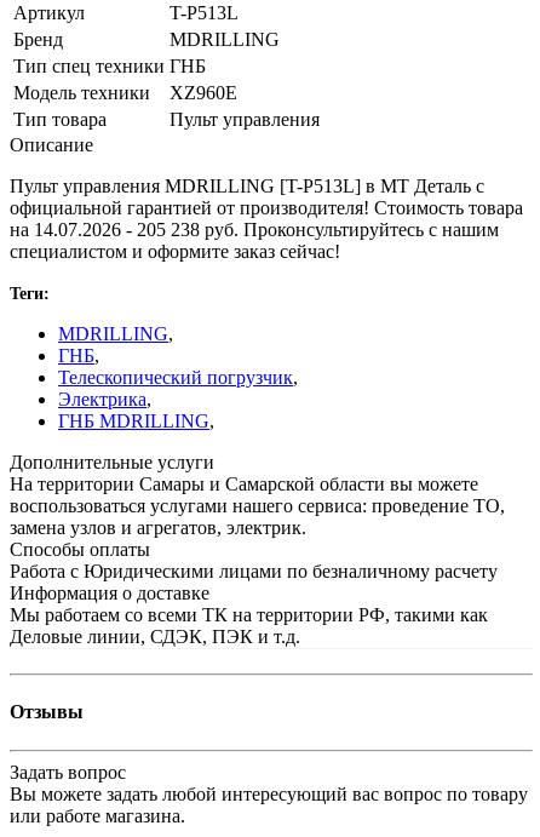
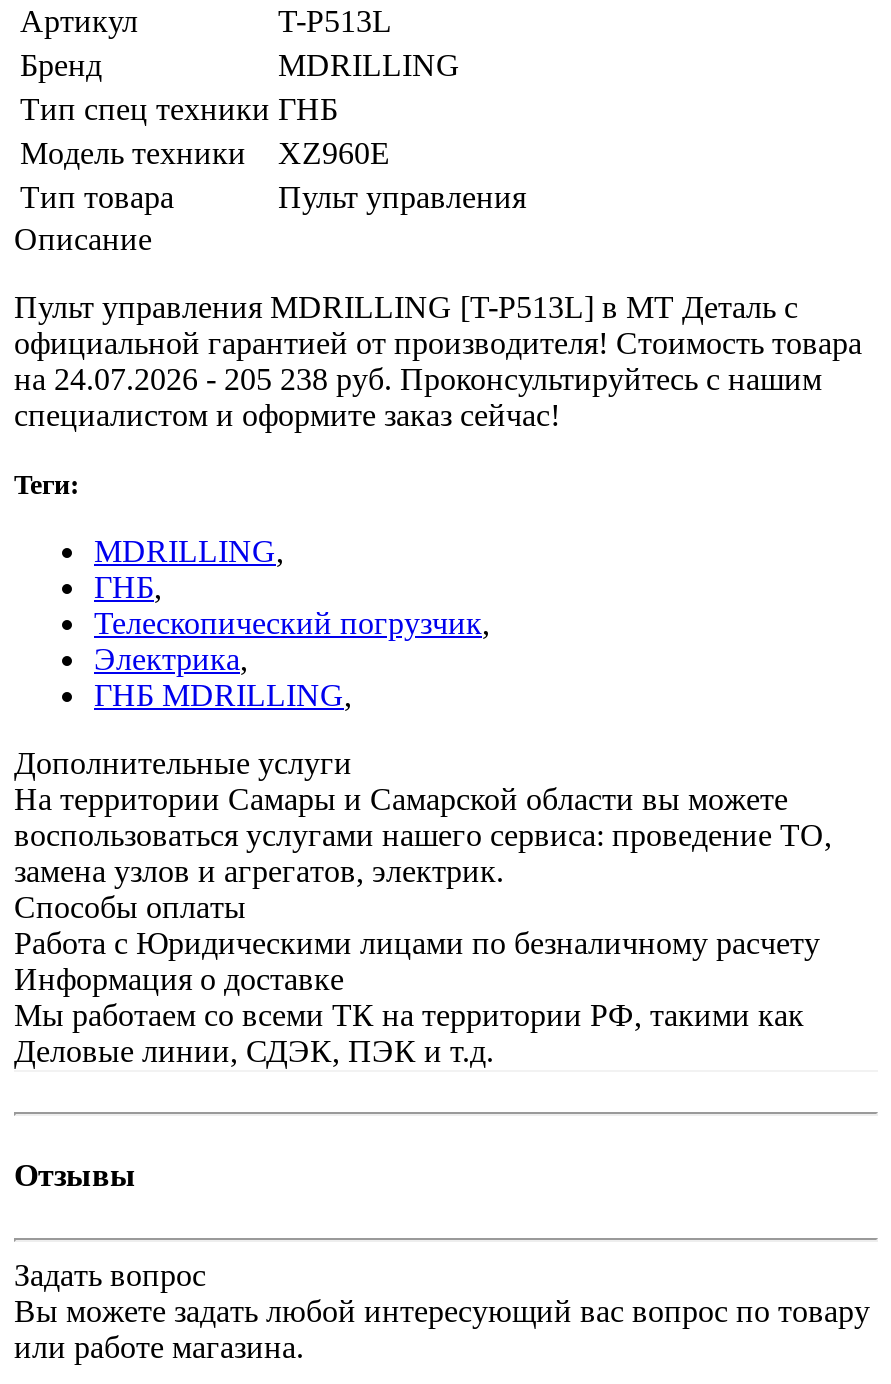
[10,219,499,240] на 14.07.2026 - 205 238 руб. Проконсультируйтесь с нашим -> [14,362,822,396] на 24.07.2026 - 205 238 руб. Проконсультируйтесь с нашим

